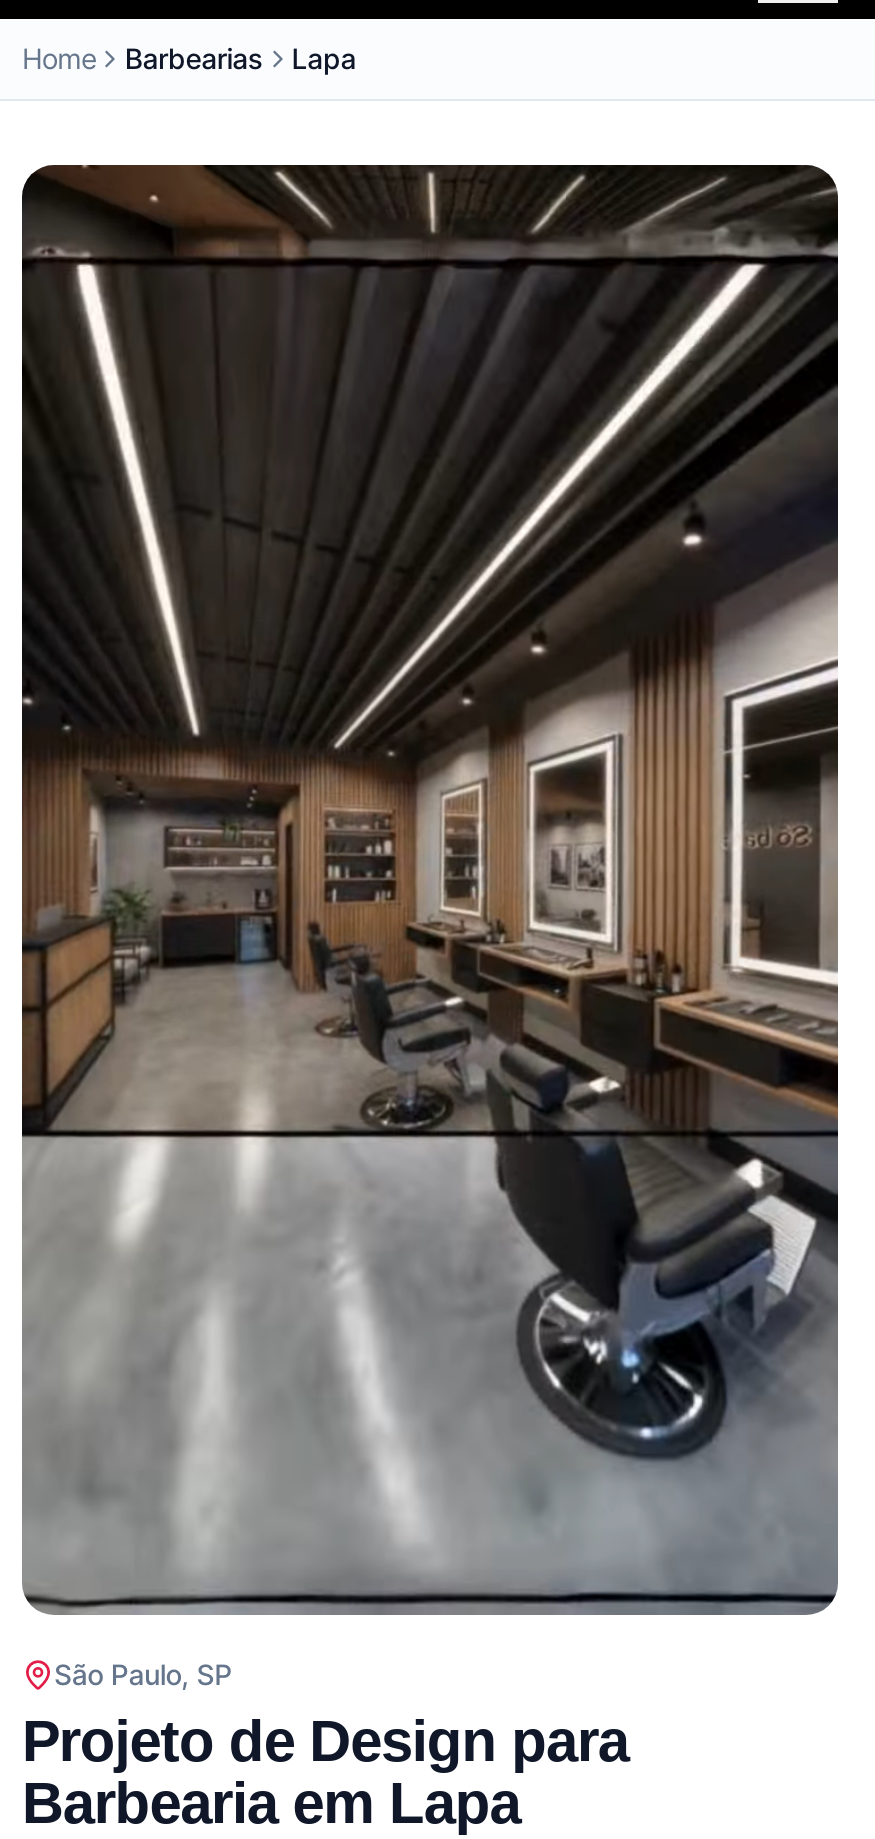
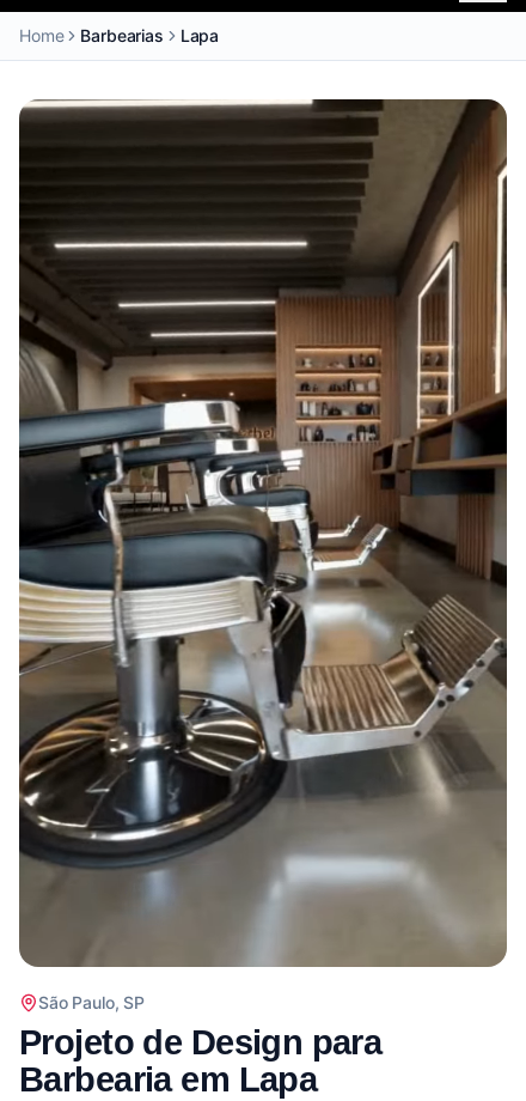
[20,163,840,1615] [image] -> [18,99,508,966] [image]

